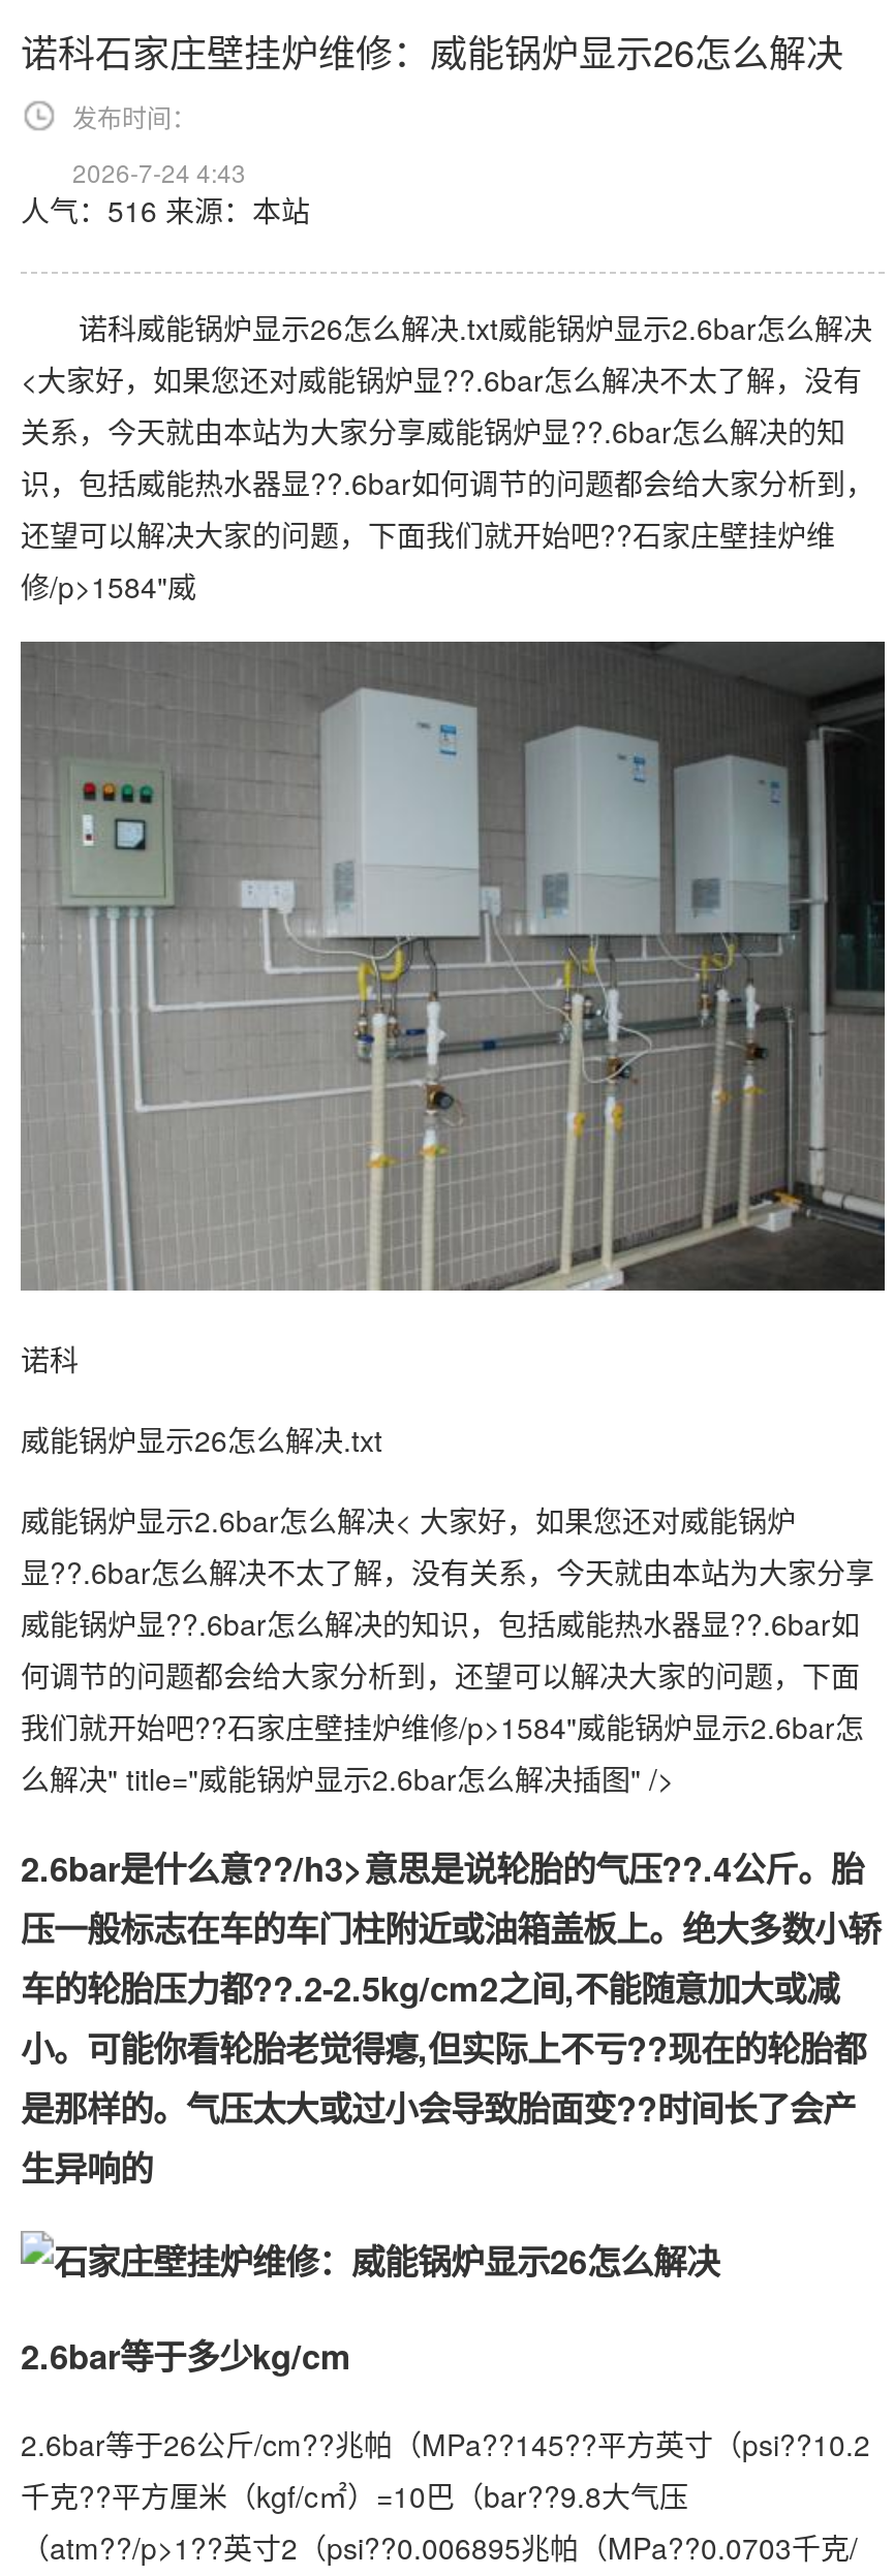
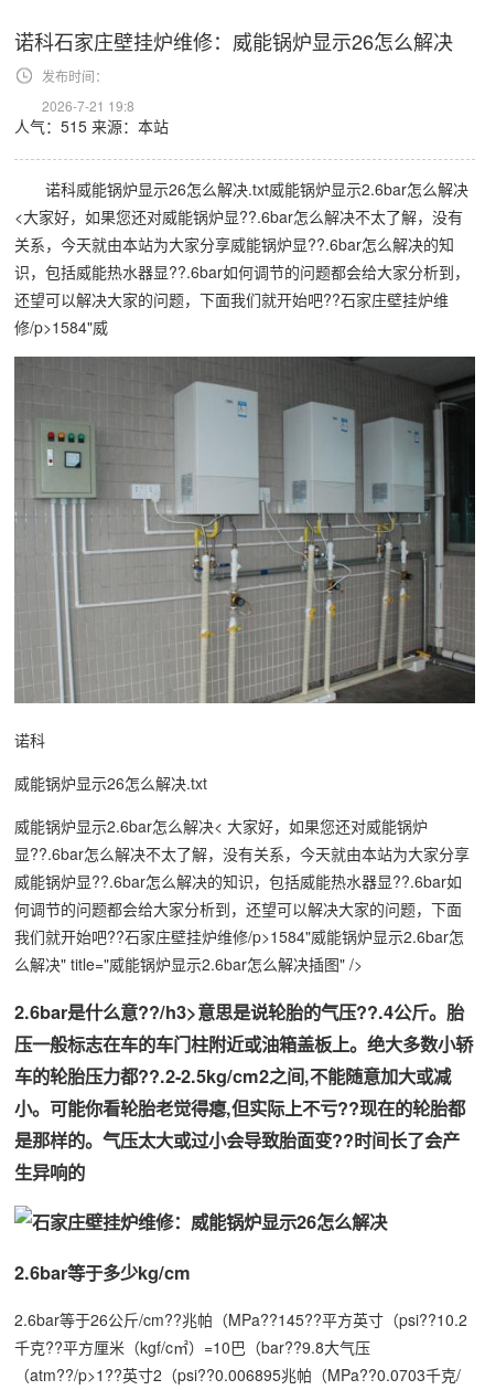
[72,154,246,189] 2026-7-24 4:43 -> [42,96,134,115] 2026-7-21 19:8
[21,189,310,230] 人气：516来源：本站 -> [14,115,169,137] 人气：515来源：本站

